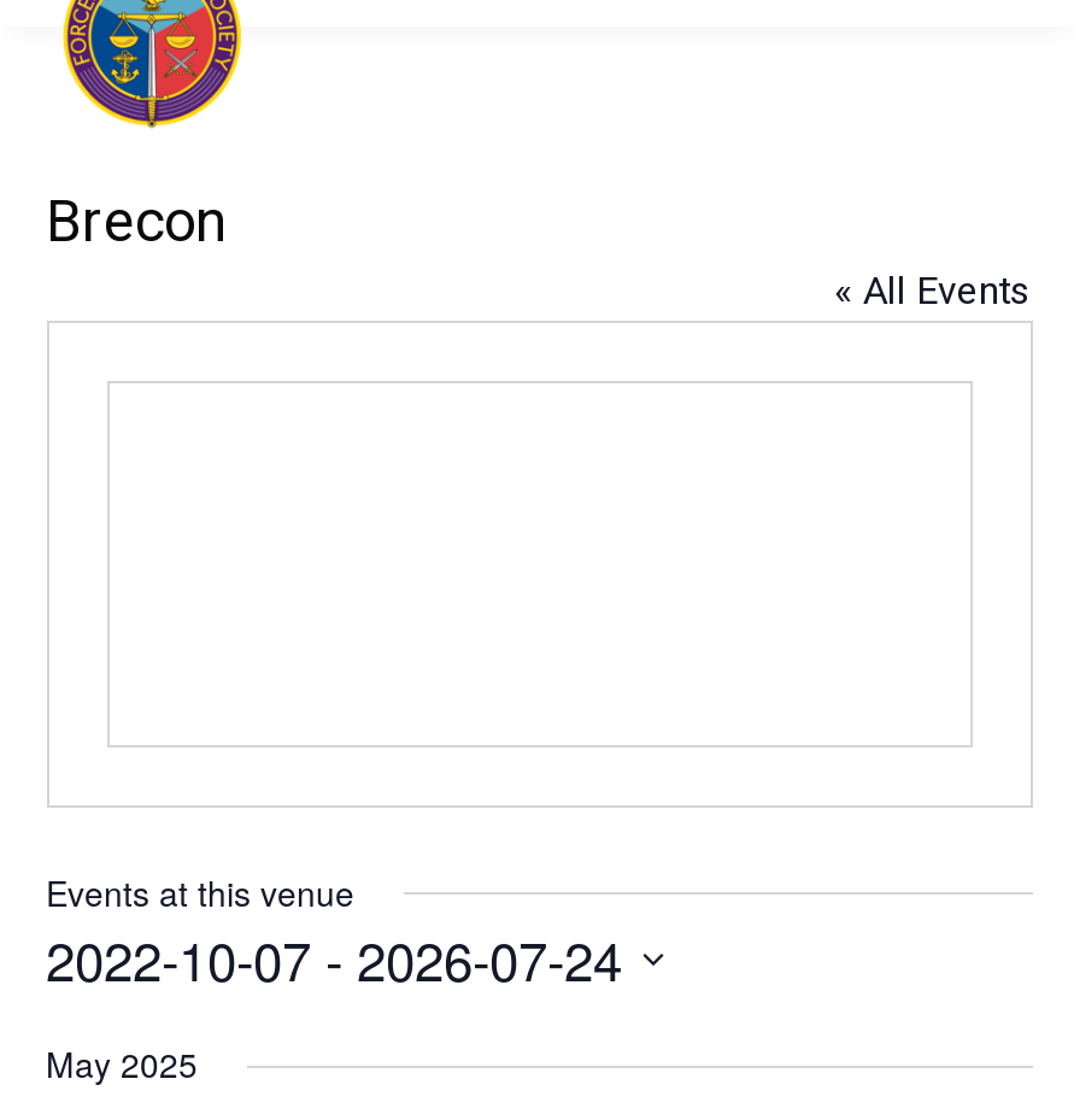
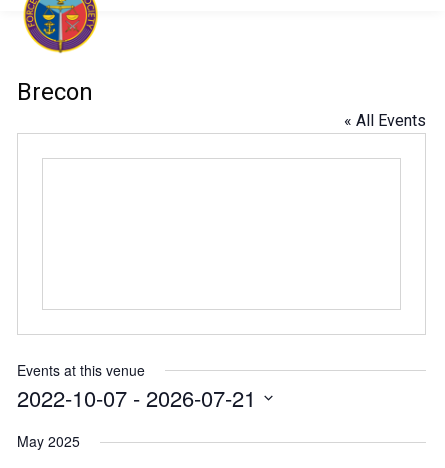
[46,921,622,996] 2022-10-07 - 2026-07-24 -> [16,382,255,413] 2022-10-07 - 2026-07-21

